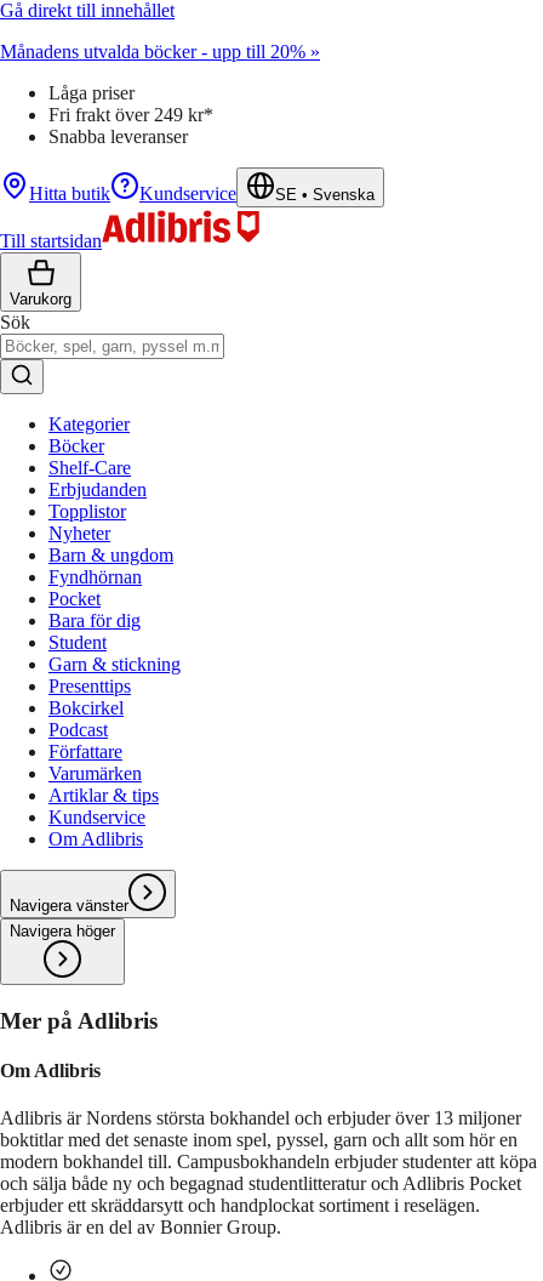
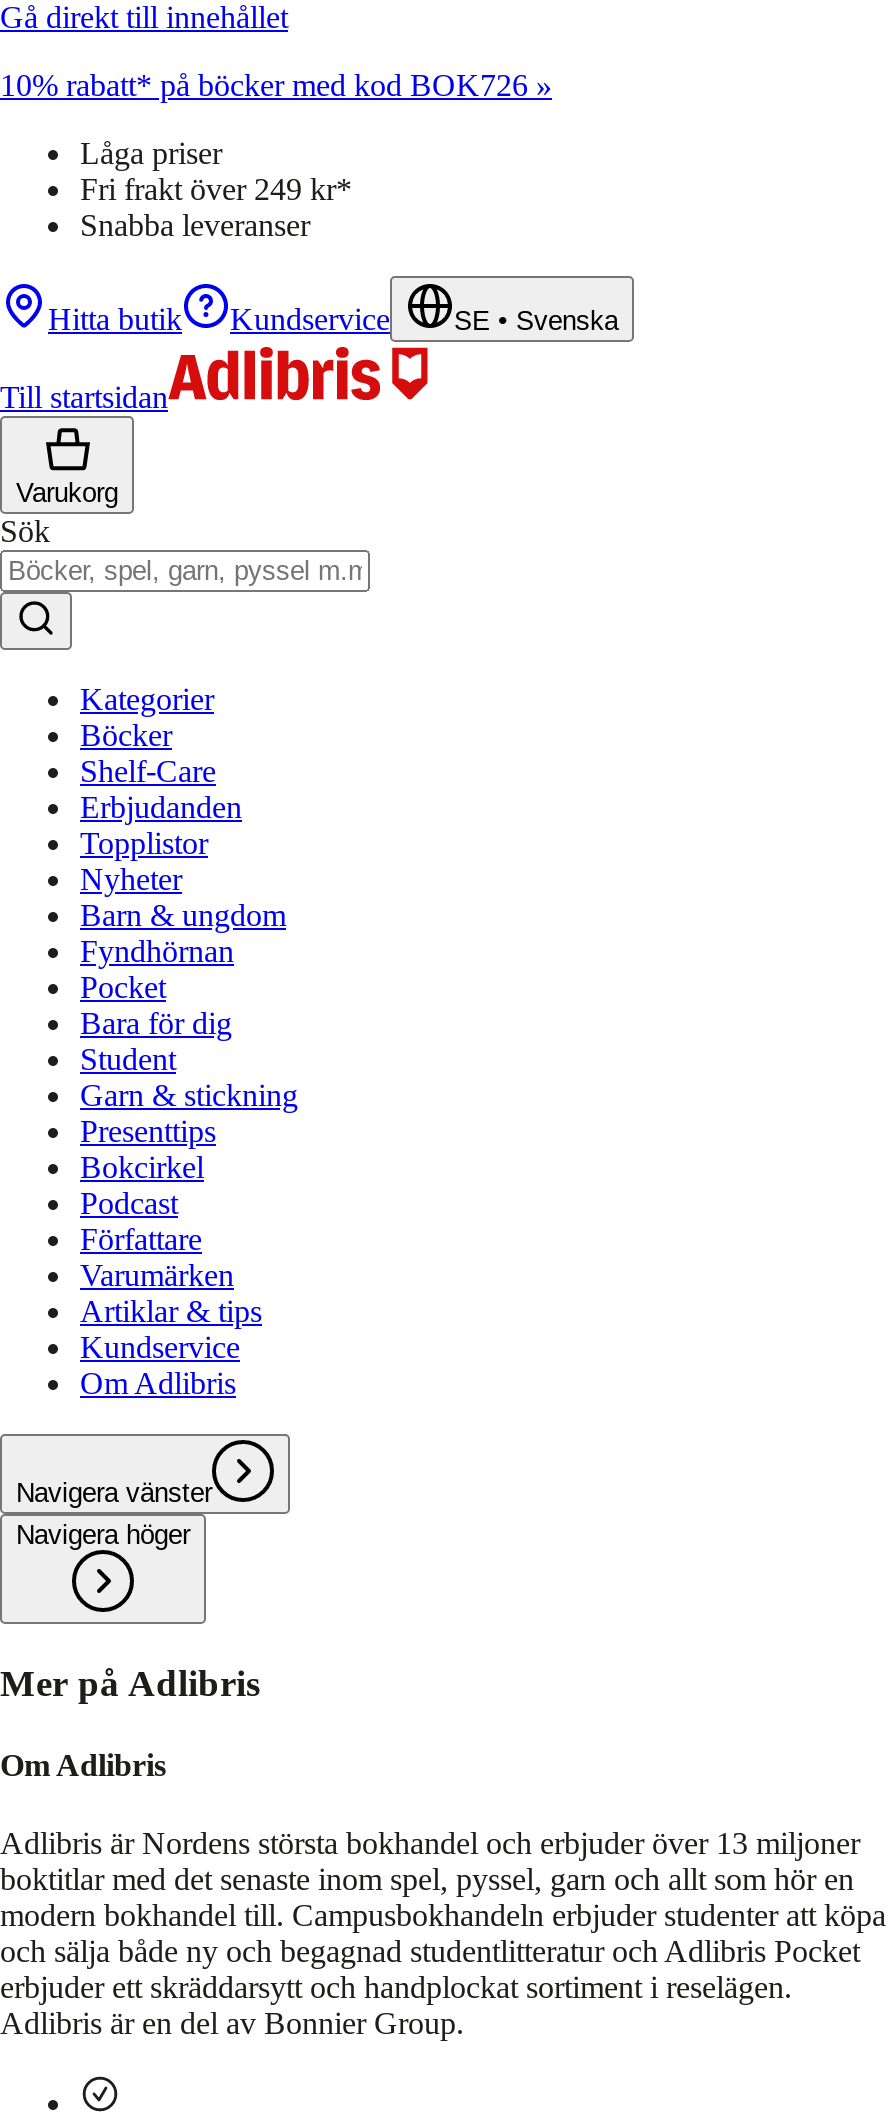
[0,41,320,62] Månadens utvalda böcker - upp till 20% » -> [0,68,552,102] 10% rabatt* på böcker med kod BOK726 »

